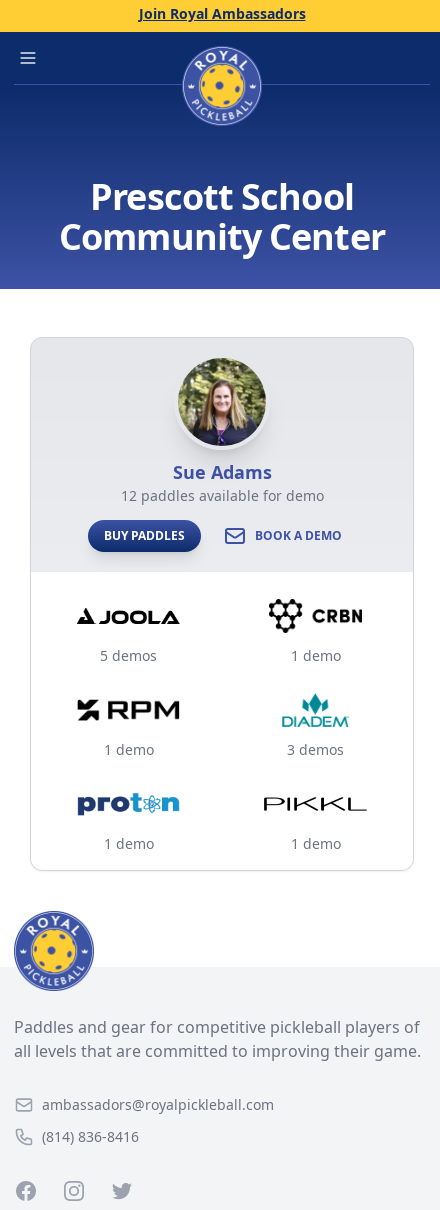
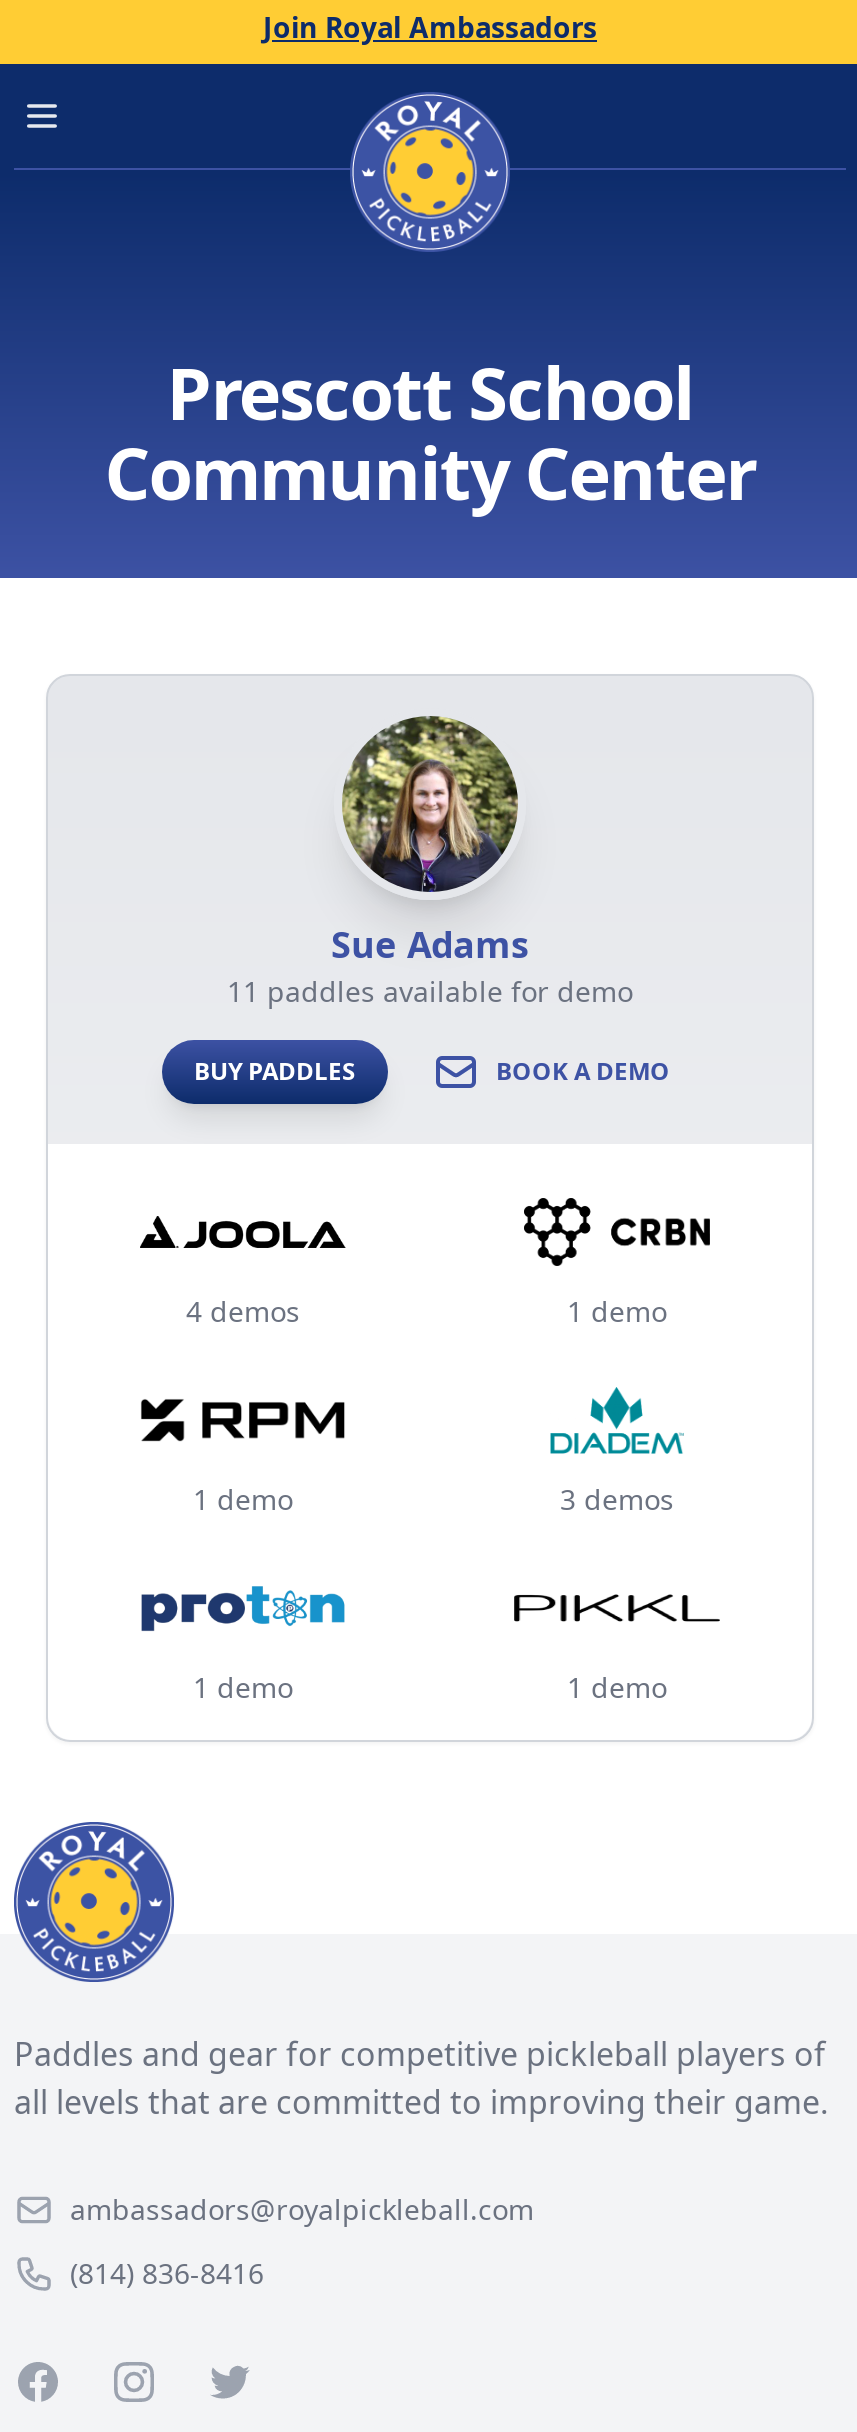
[120,486,323,505] 12 paddles available for demo -> [227,972,633,1010] 11 paddles available for demo
[100,646,157,665] 5 demos -> [186,1292,300,1330] 4 demos

